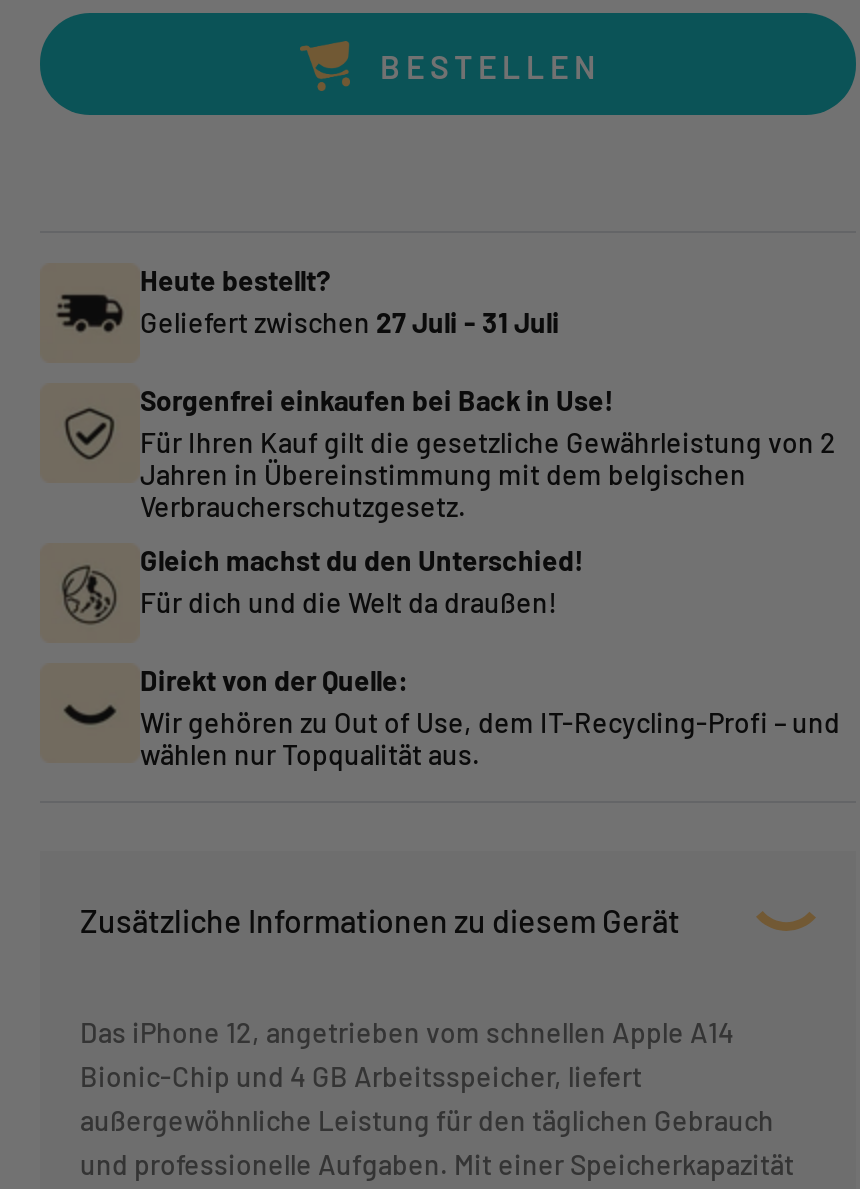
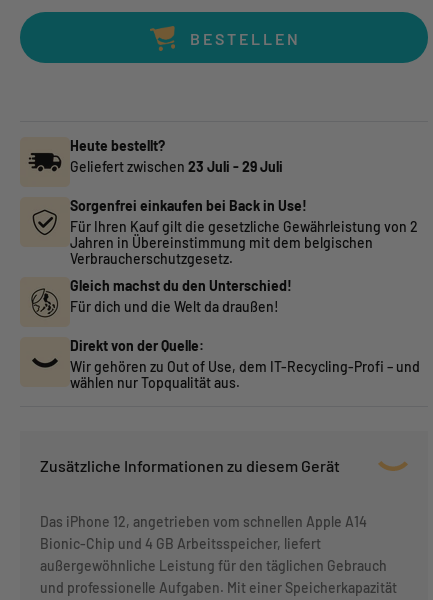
[140,305,560,339] Geliefert zwischen 27 Juli - 31 Juli -> [70,158,283,175] Geliefert zwischen 23 Juli - 29 Juli

